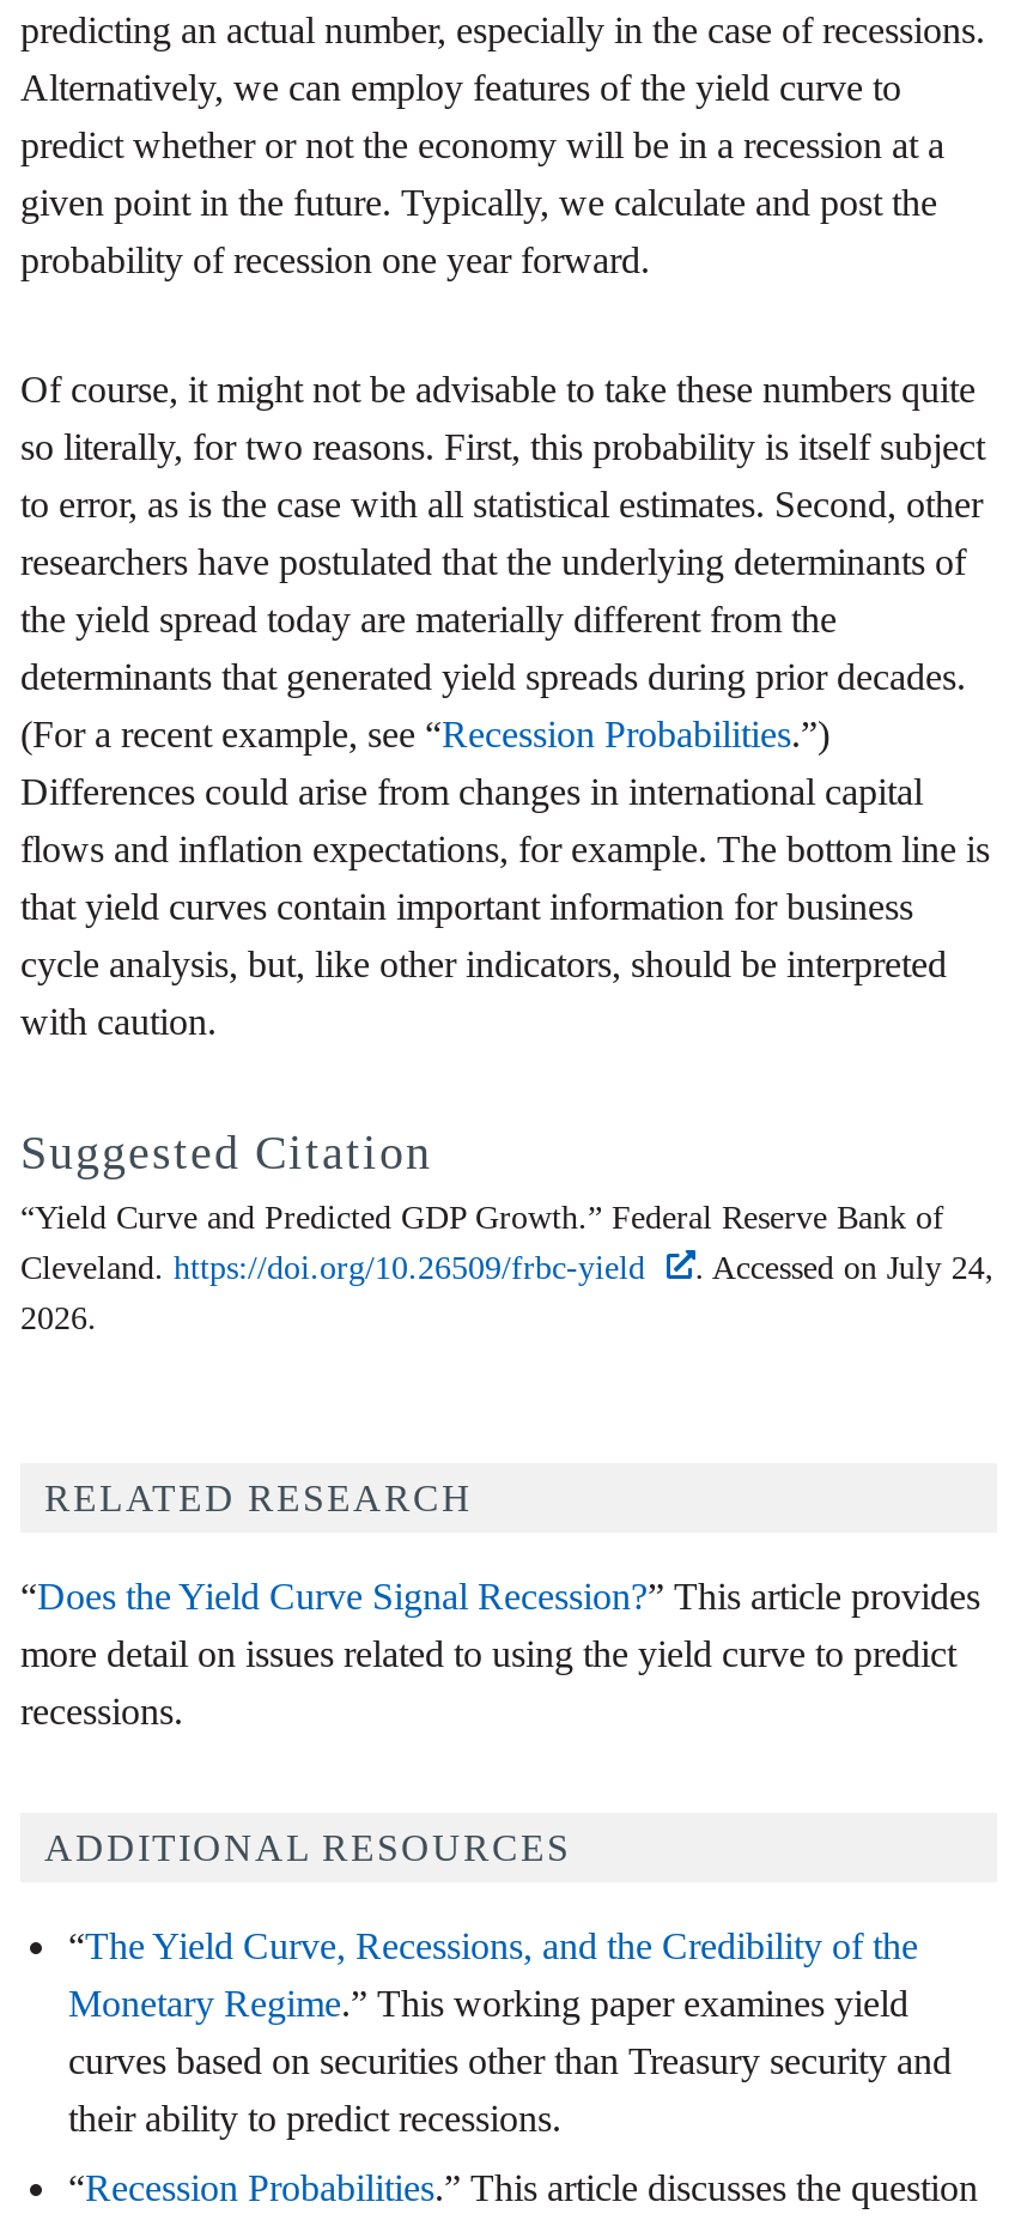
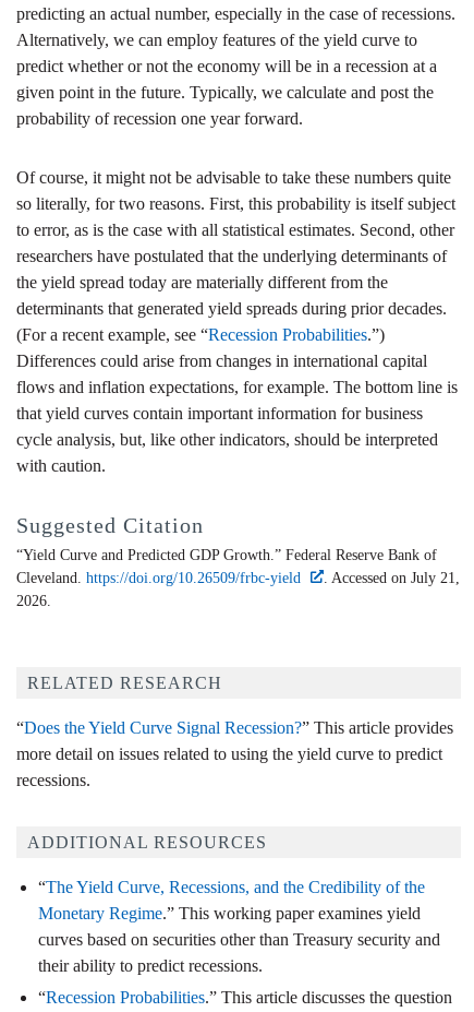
[695,1251,994,1287] . Accessed on July 24, -> [324,570,460,587] . Accessed on July 21,

